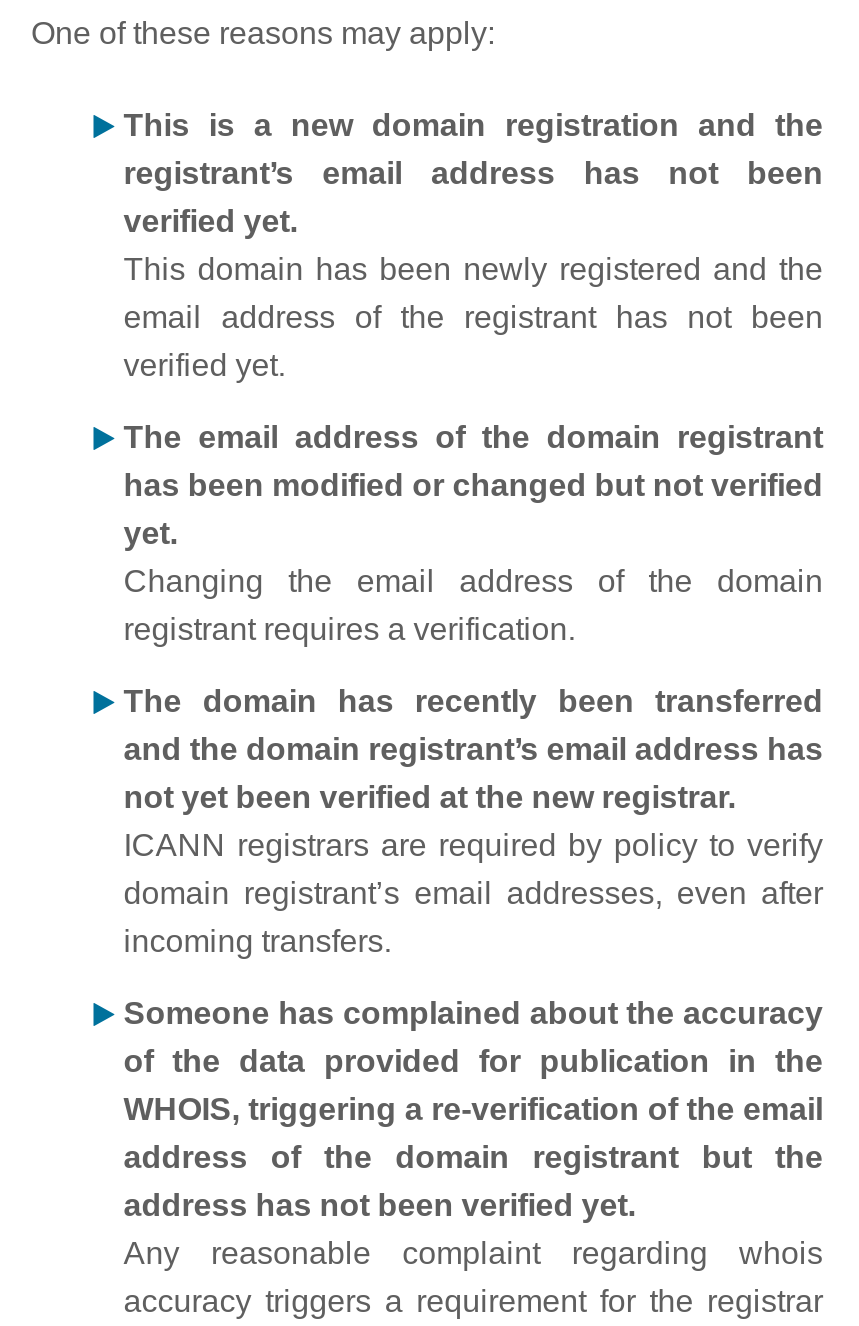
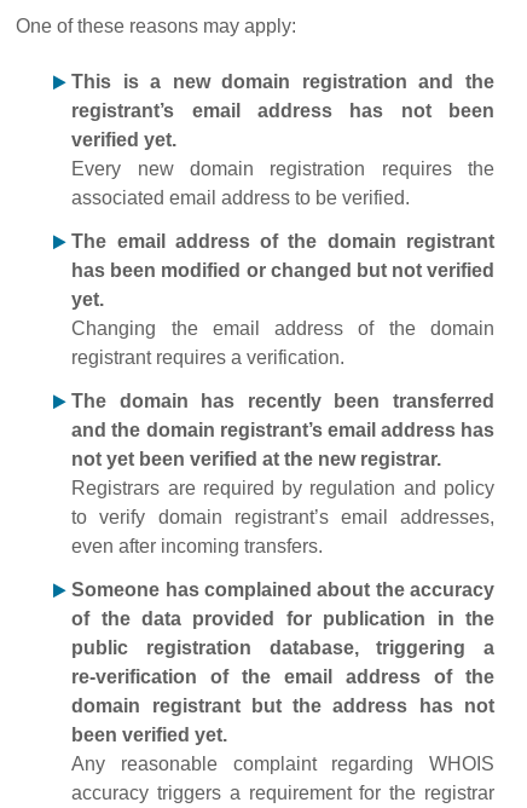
[124,252,823,382] This domain has been newly registered and the | email address of the registrant has not been | verified yet. -> [72,158,494,208] Every new domain registration requires the | associated email address to be verified.
moved [124,420,823,814] -> [72,231,494,469]: The email address of the domain registrant | has been modified or changed but not verified | yet. | Changing the email address of the domain | registrant requires a verification. | The domain has recently been transferred | and the domain registrant’s email address has | not yet been verified at the new registrar.
[124,828,823,958] ICANN registrars are required by policy to verify | domain registrant’s email addresses, even after | incoming transfers. -> [72,478,494,556] Registrars are required by regulation and policy | to verify domain registrant’s email addresses, | even after incoming transfers.
moved [124,996,823,1078] -> [72,579,494,629]: Someone has complained about the accuracy | of the data provided for publication in the
[124,1092,823,1270] WHOIS, triggering a re-verification of the email | address of the domain registrant but the | address has not been verified yet. | Any reasonable complaint regarding whois -> [72,637,494,774] public registration database, triggering a | re‑verification of the email address of the | domain registrant but the address has not | been verified yet. | Any reasonable complaint regarding WHOIS

